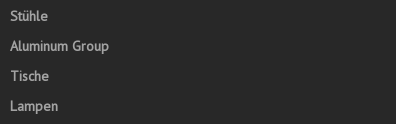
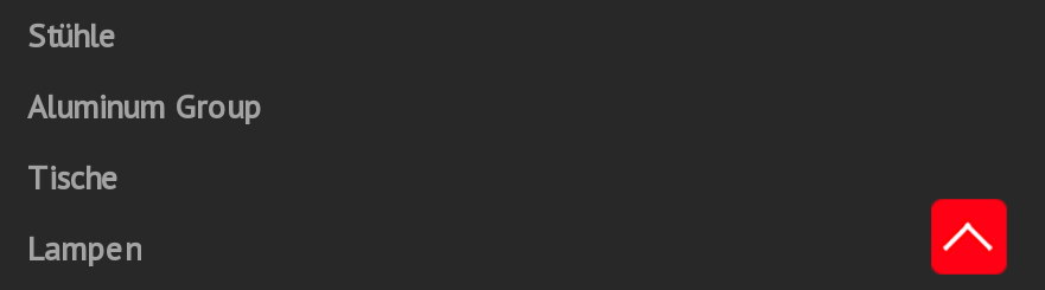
none -> [929,196,1009,277] [image]

